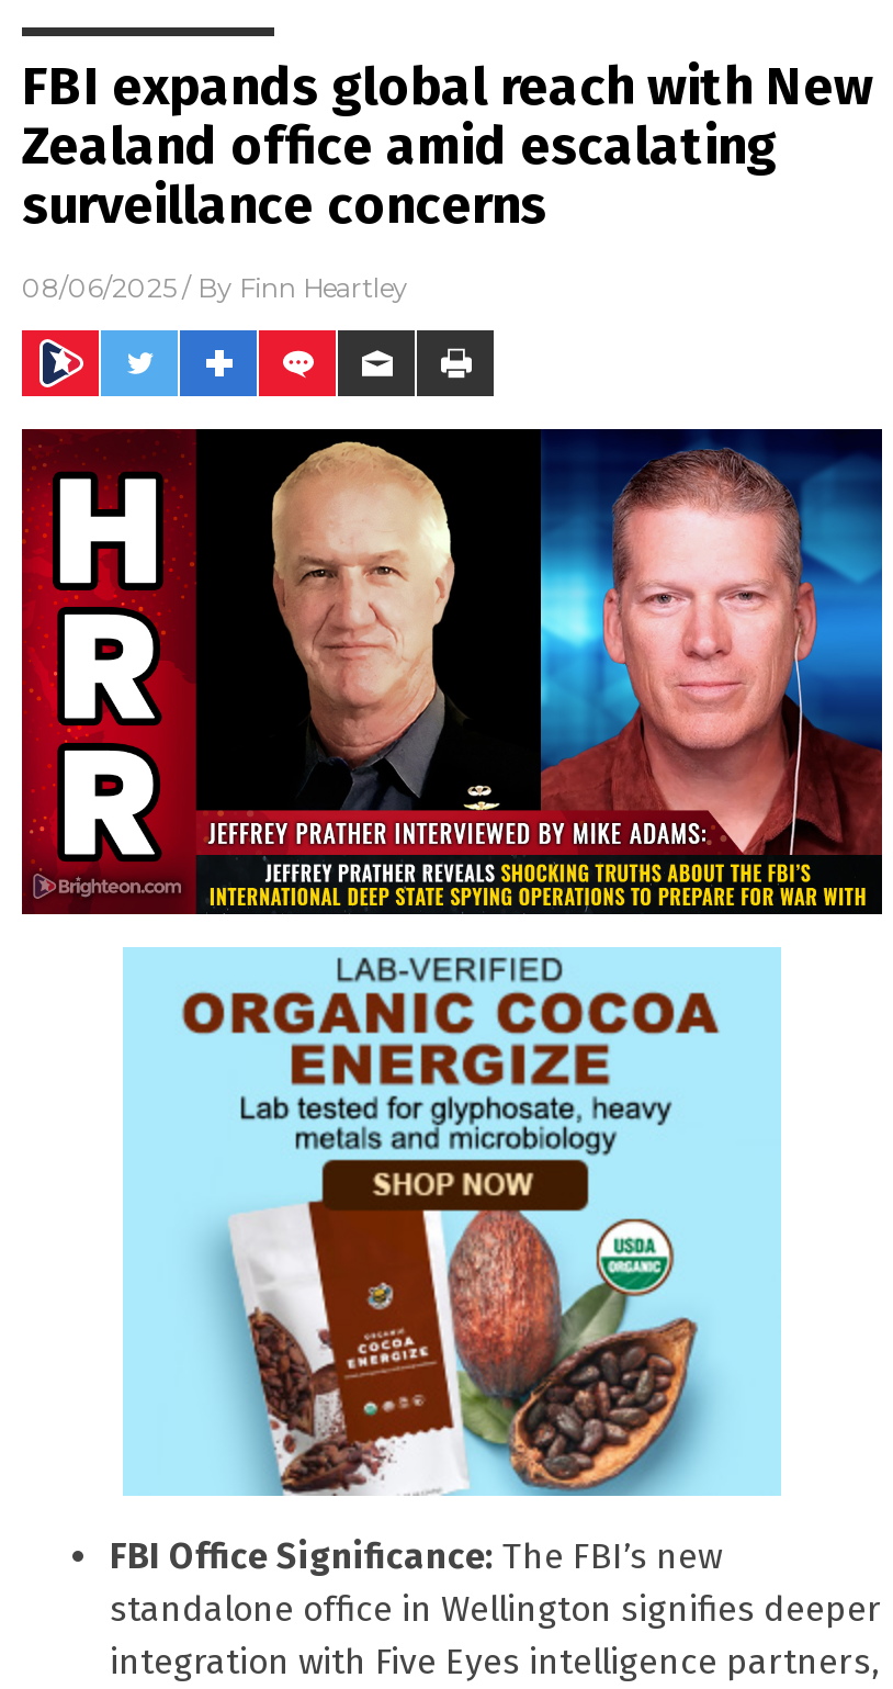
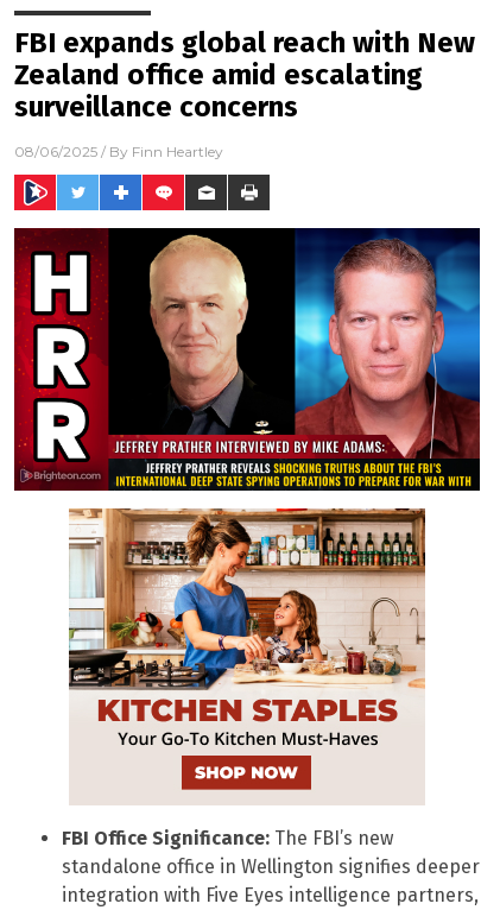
[123,947,781,1498] [image] -> [68,507,426,805] [image]

